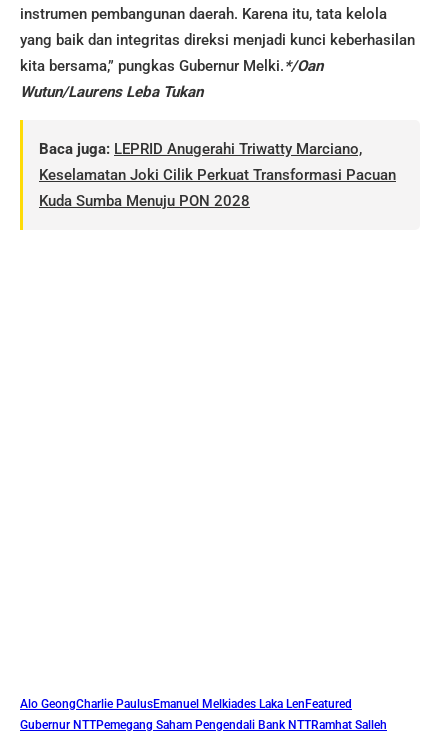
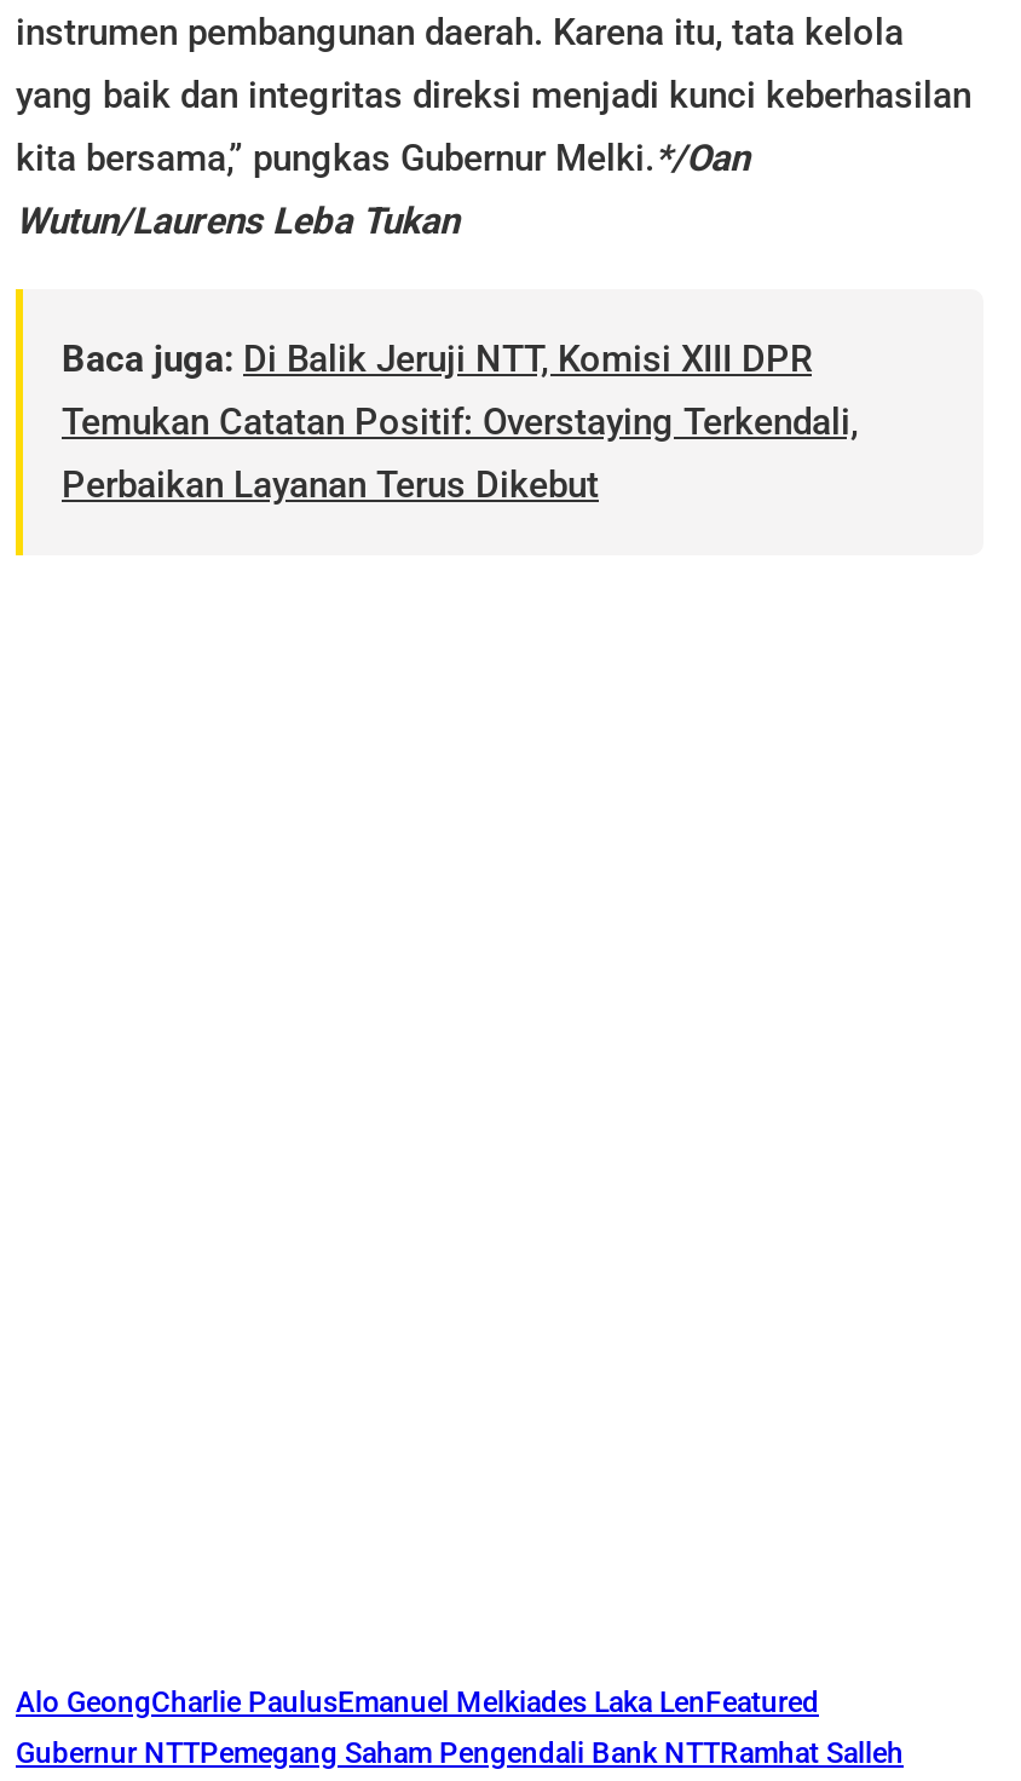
[39,140,396,210] Baca juga: LEPRID Anugerahi Triwatty Marciano, | Keselamatan Joki Cilik Perkuat Transformasi Pacuan | Kuda Sumba Menuju PON 2028 -> [62,338,858,507] Baca juga: Di Balik Jeruji NTT, Komisi XIII DPR | Temukan Catatan Positif: Overstaying Terkendali, | Perbaikan Layanan Terus Dikebut

